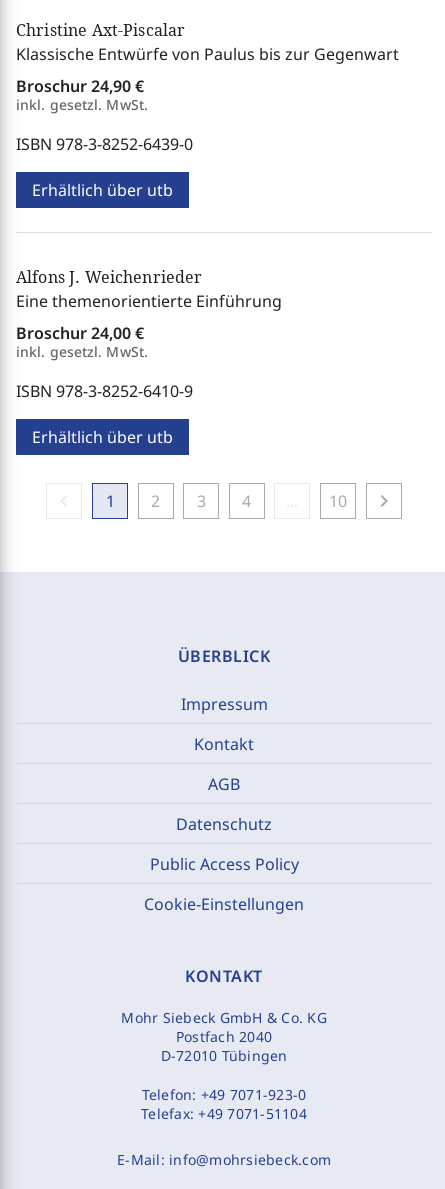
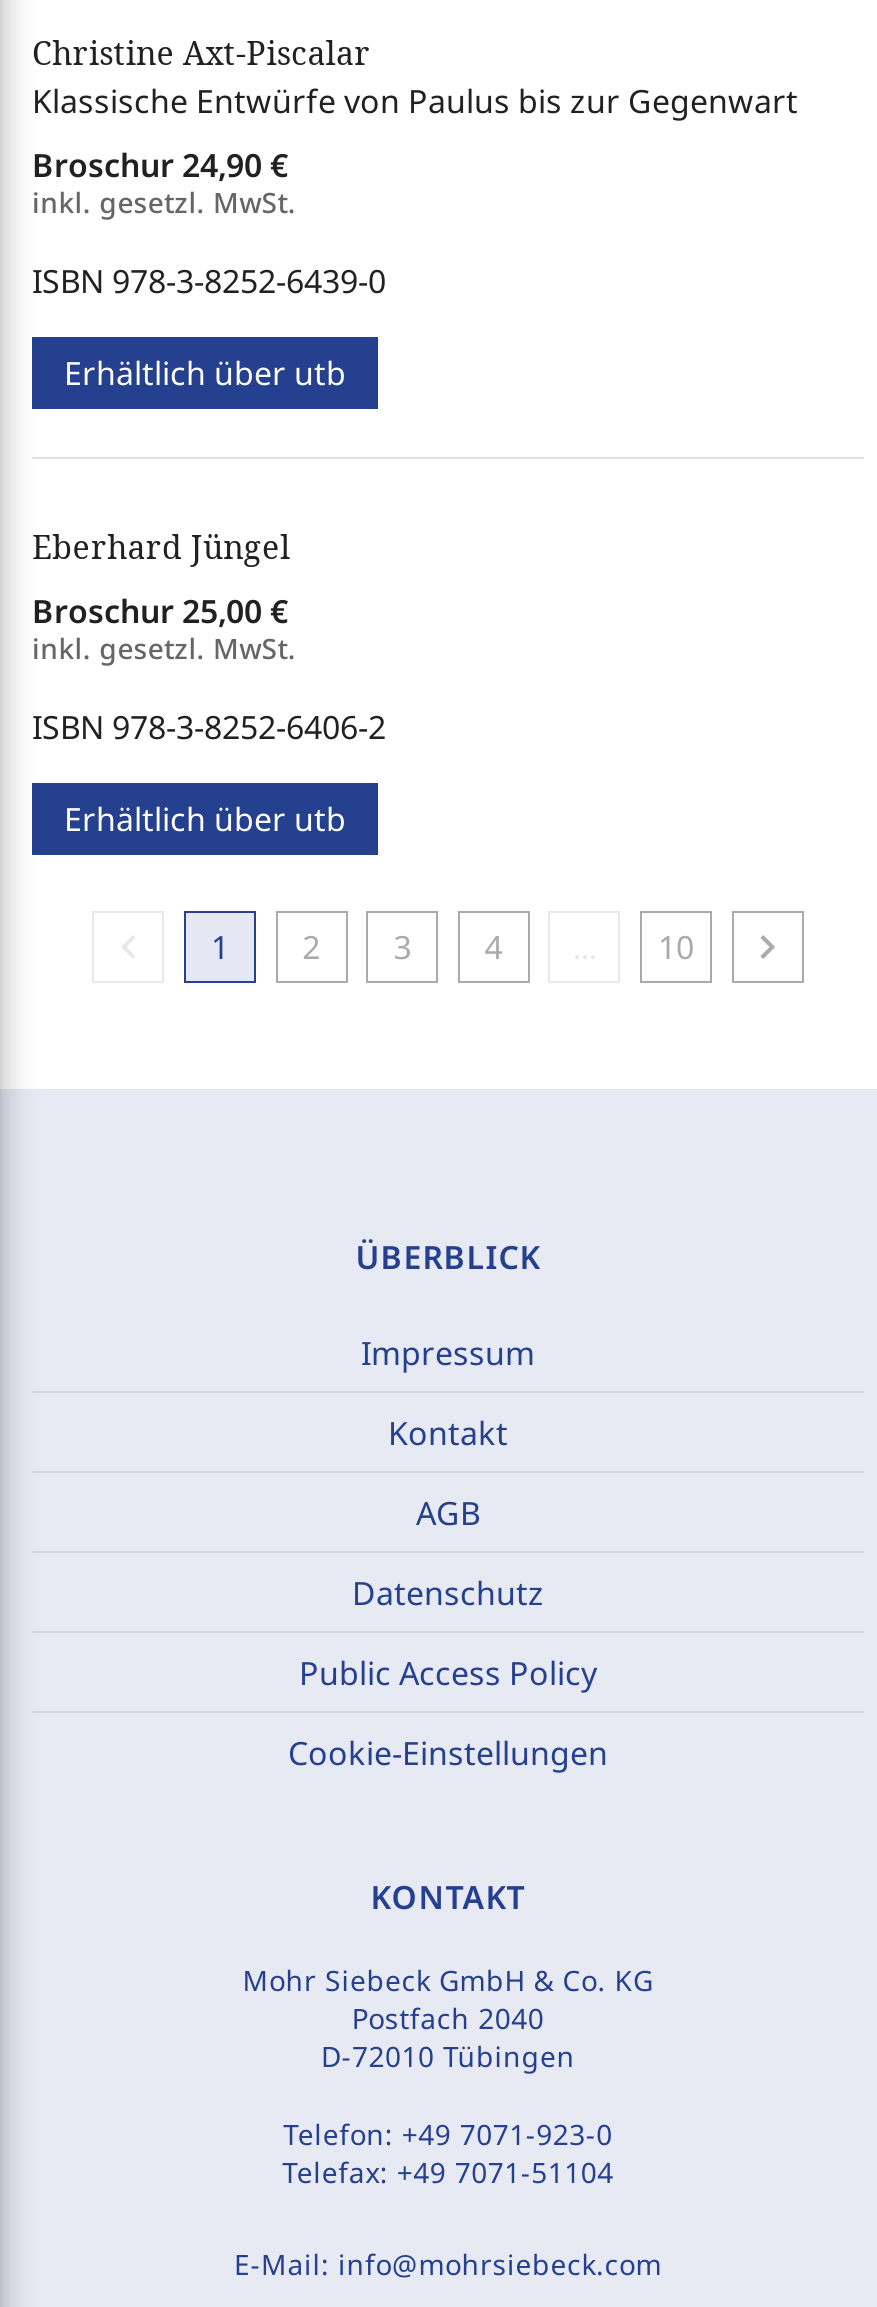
[16,266,282,312] Alfons J. Weichenrieder | Eine themenorientierte Einführung -> [32,524,290,568] Eberhard Jüngel
[16,322,144,344] Broschur 24,00 € -> [32,588,288,632] Broschur 25,00 €
[16,380,193,402] ISBN 978-3-8252-6410-9 -> [32,704,386,748] ISBN 978-3-8252-6406-2

